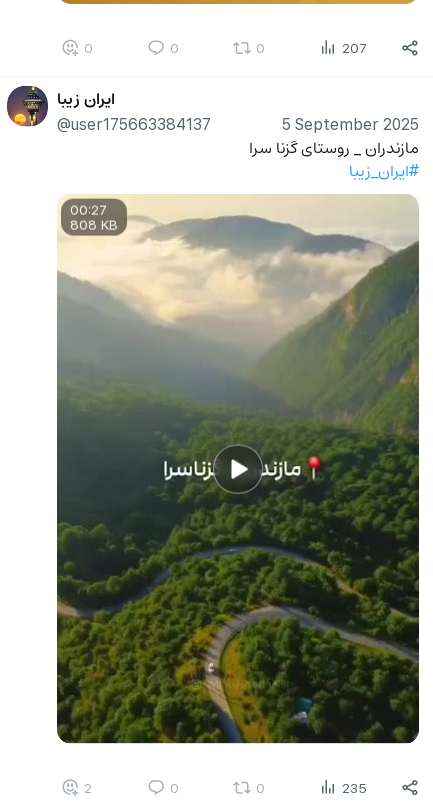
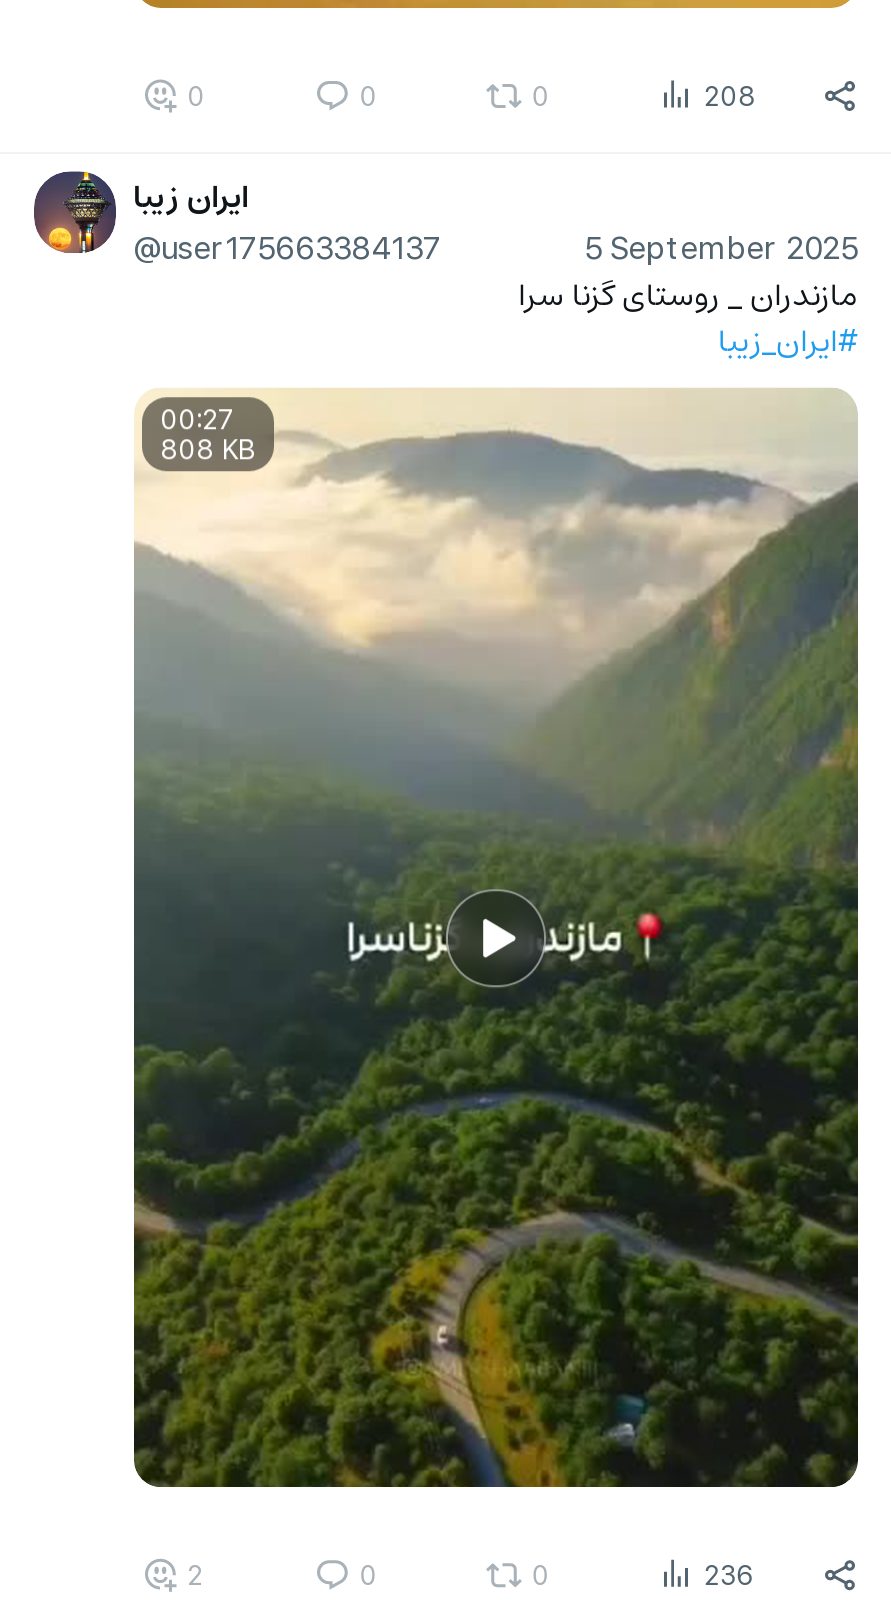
[342,38,367,57] 207 -> [704,76,756,114] 208
[342,778,367,797] 235 -> [704,1555,754,1593] 236

